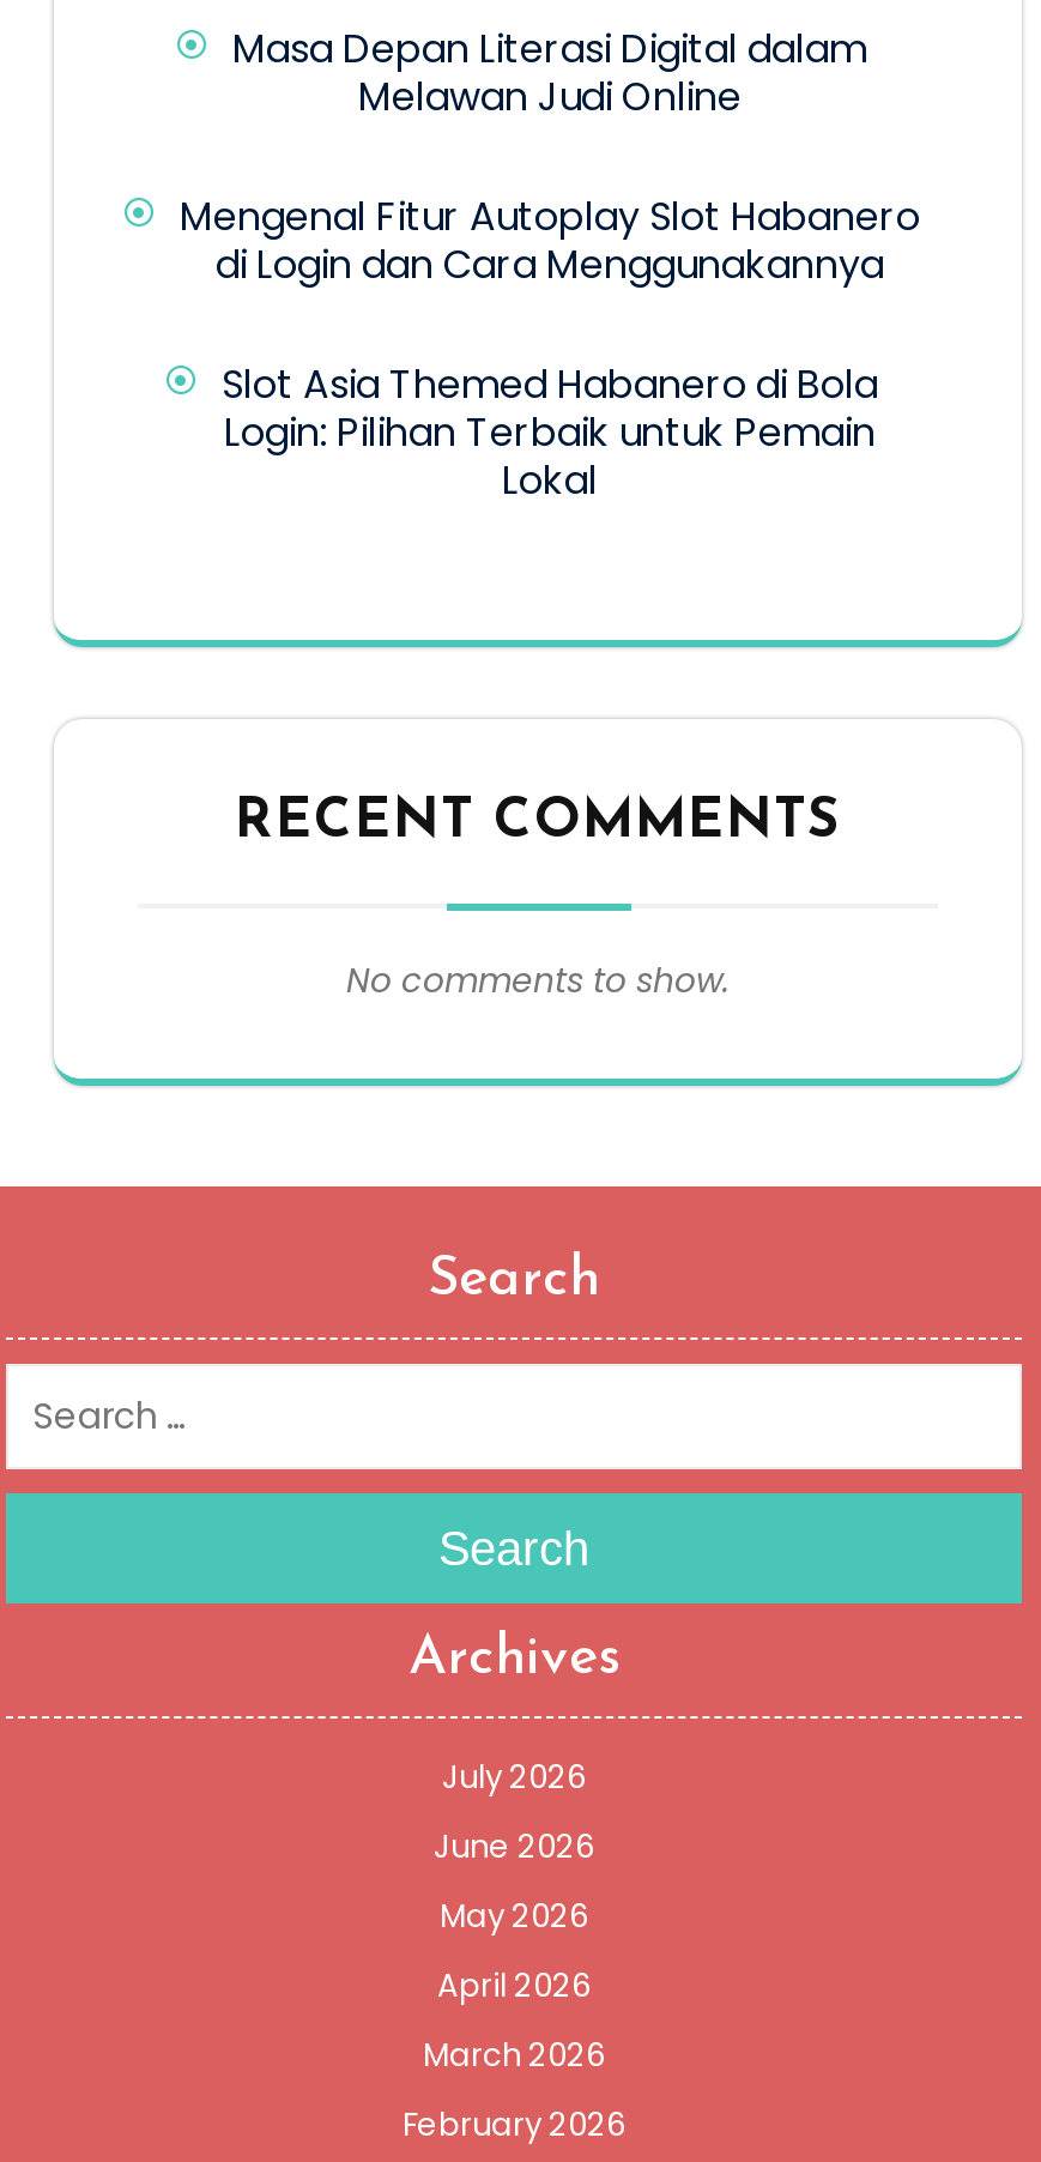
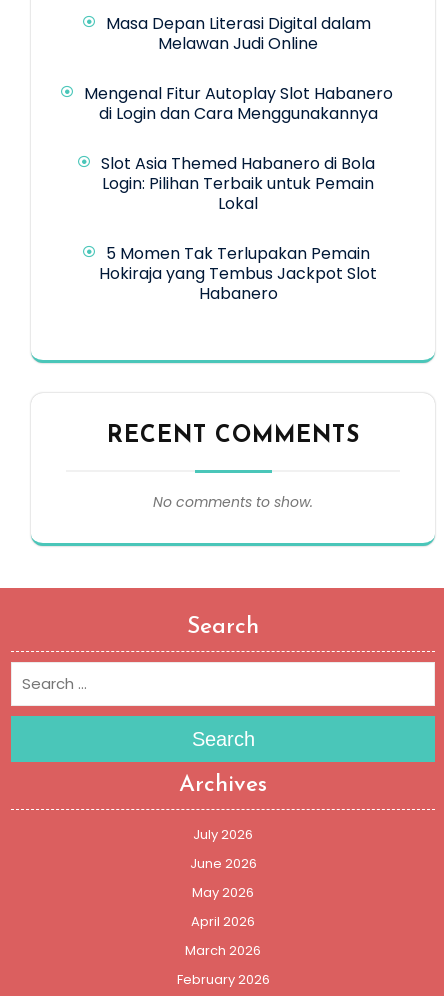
none -> [99,242,377,305] 5 Momen Tak Terlupakan Pemain | Hokiraja yang Tembus Jackpot Slot | Habanero

